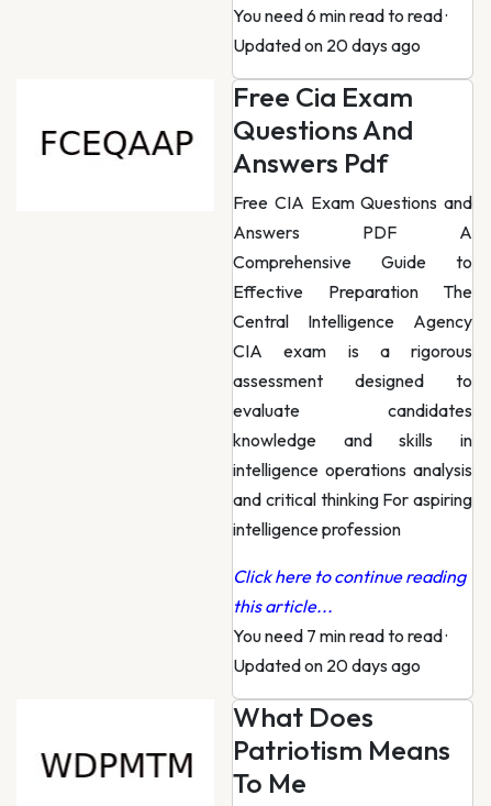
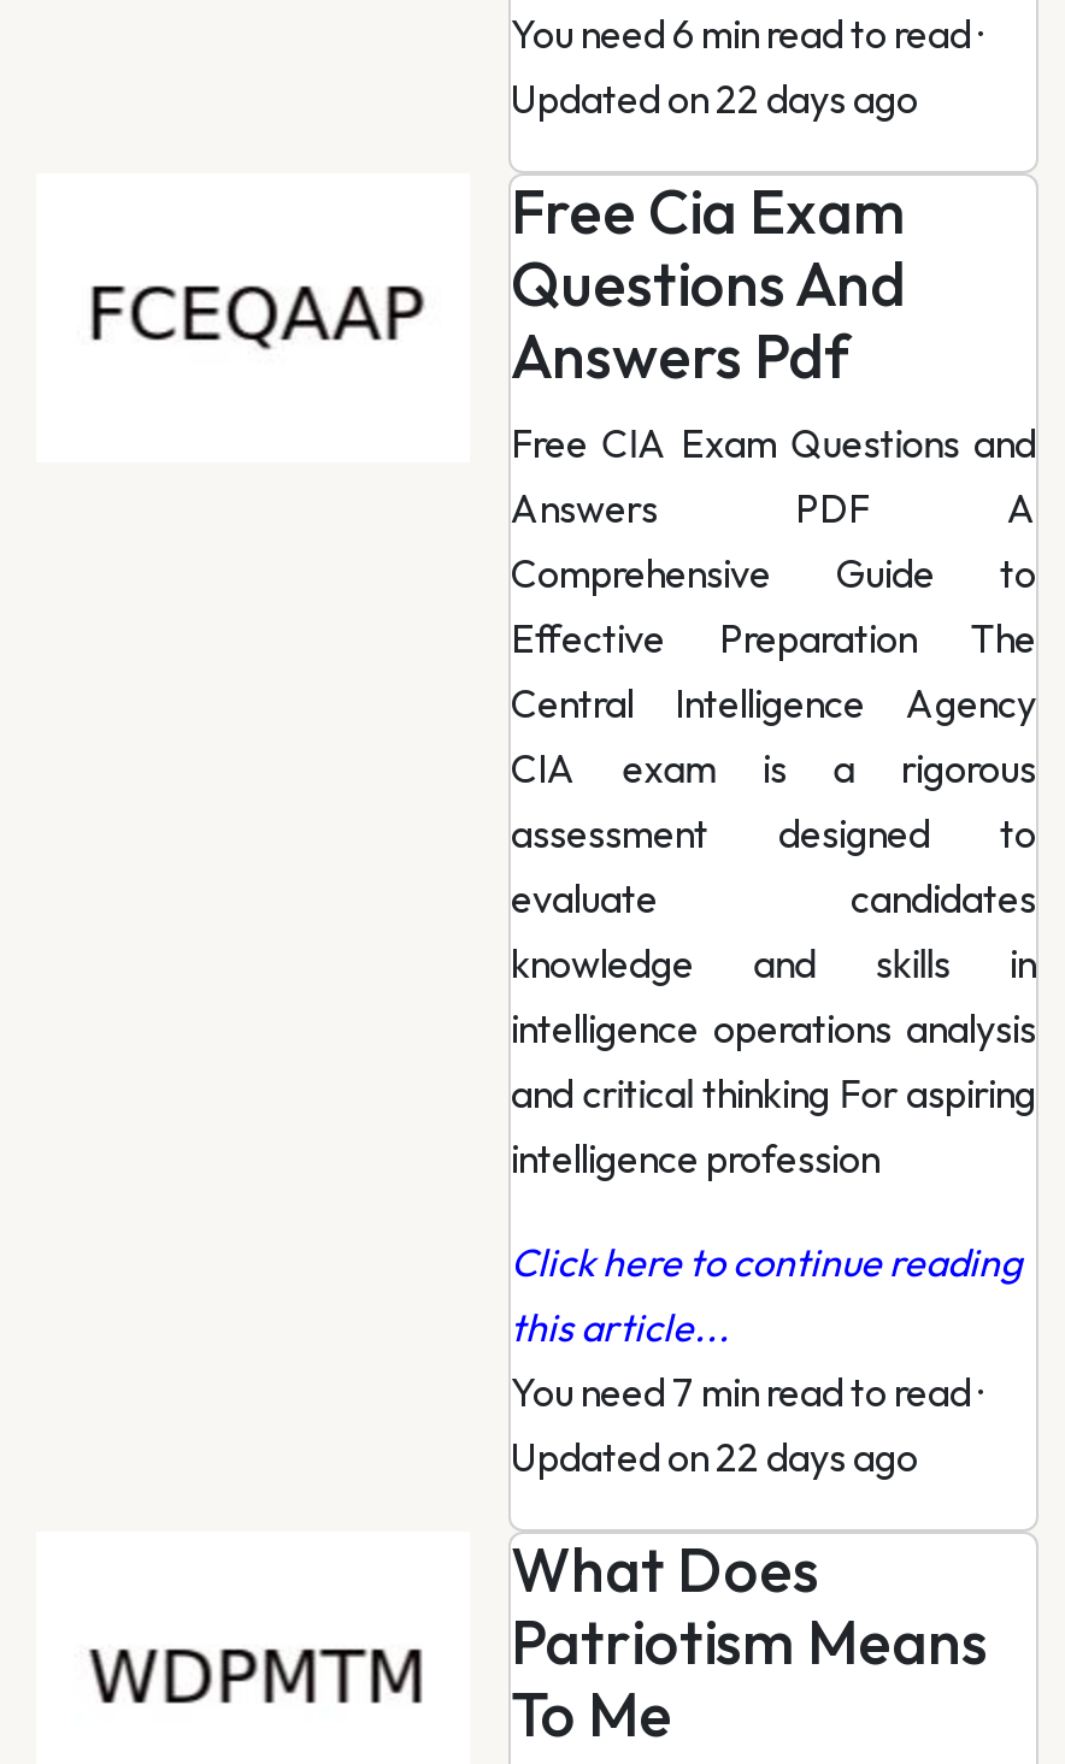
[233,34,421,56] Updated on 20 days ago -> [511,75,918,123] Updated on 22 days ago
[233,654,421,676] Updated on 20 days ago -> [511,1433,918,1481] Updated on 22 days ago

